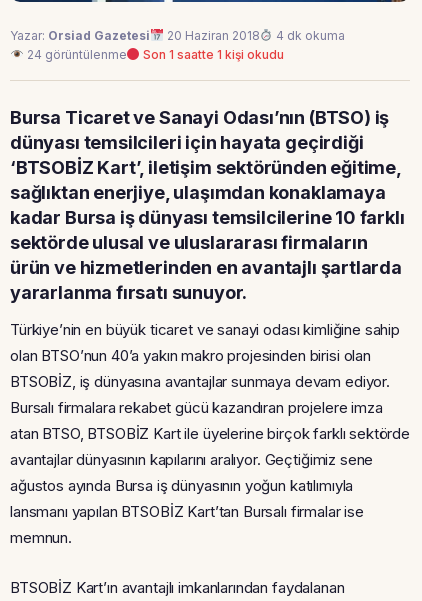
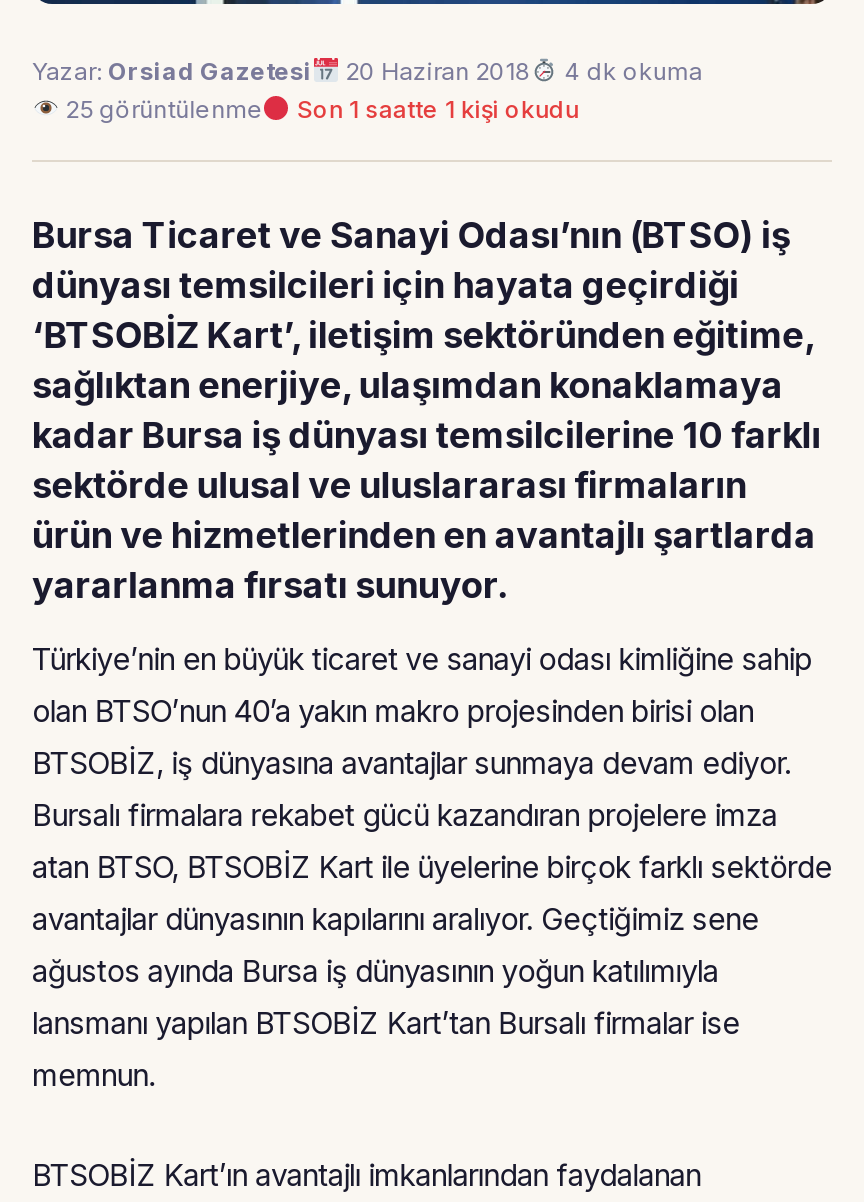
[24,47,127,62] 24 görüntülenme -> [59,94,263,124] 25 görüntülenme

